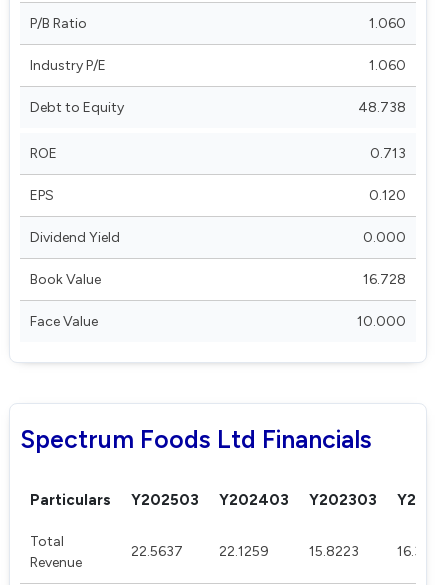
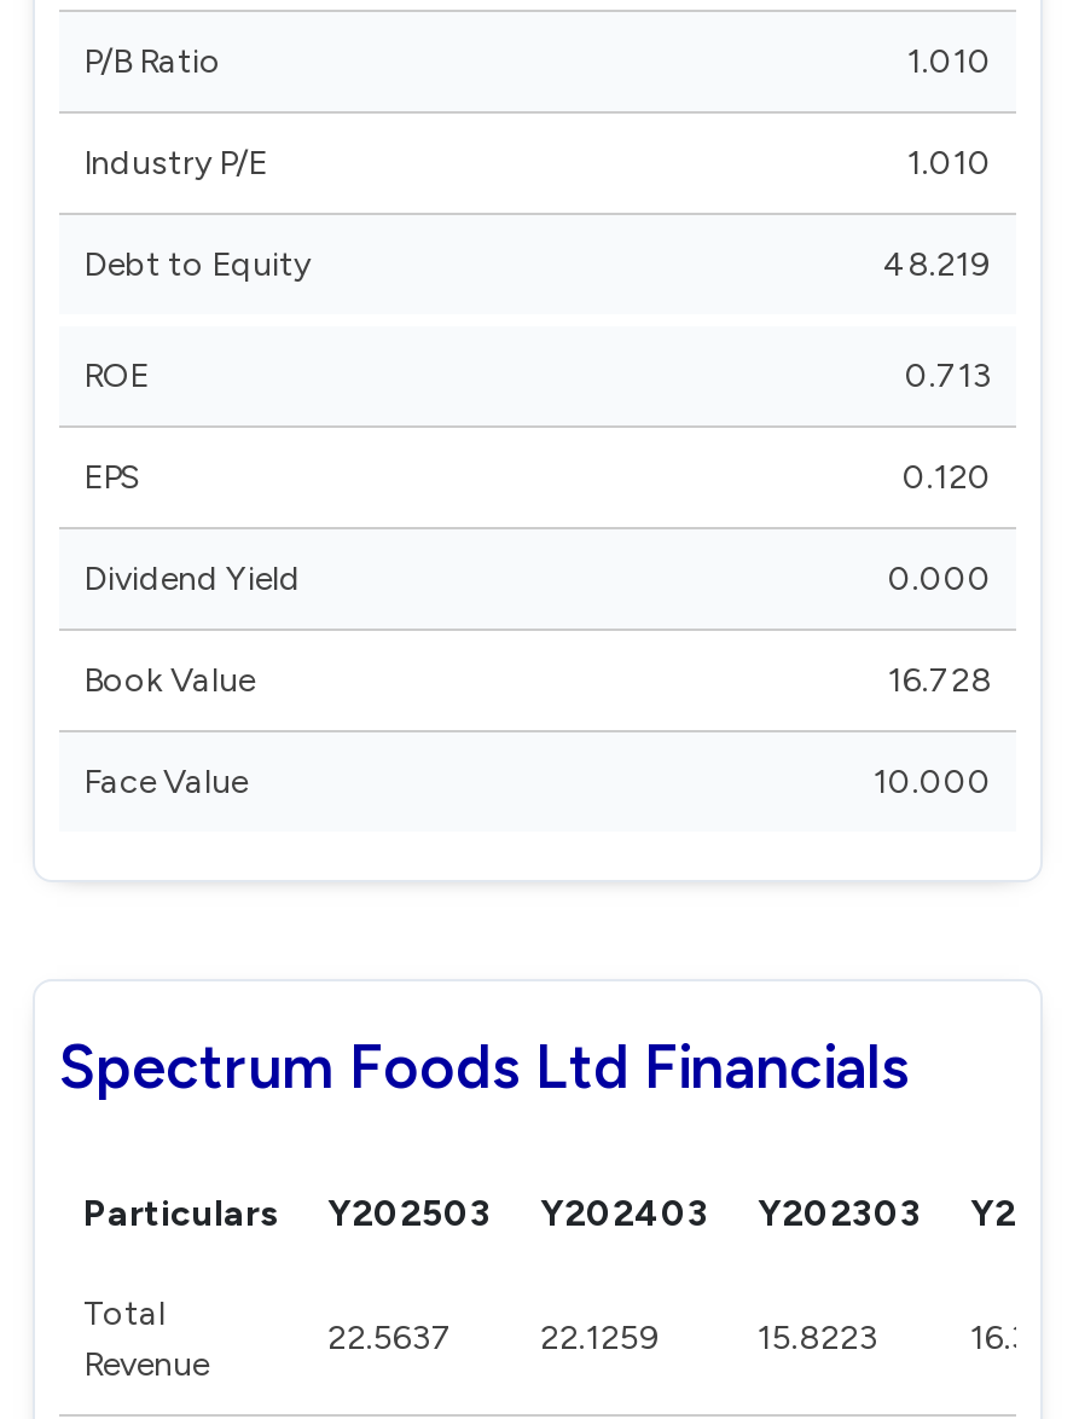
[369,15,406,32] 1.060 -> [907,41,992,82] 1.010
[369,57,406,74] 1.060 -> [907,143,992,184] 1.010
[358,99,406,116] 48.738 -> [883,244,992,285] 48.219

